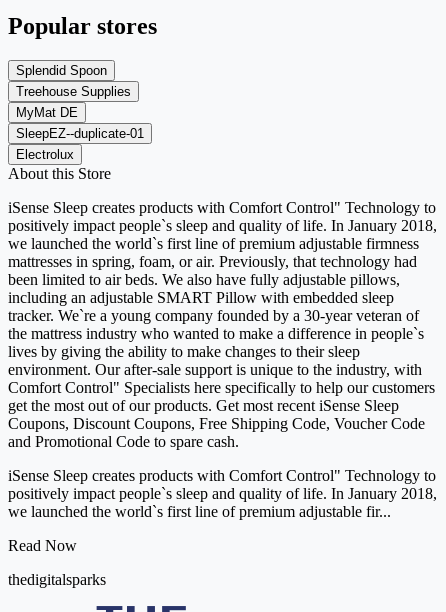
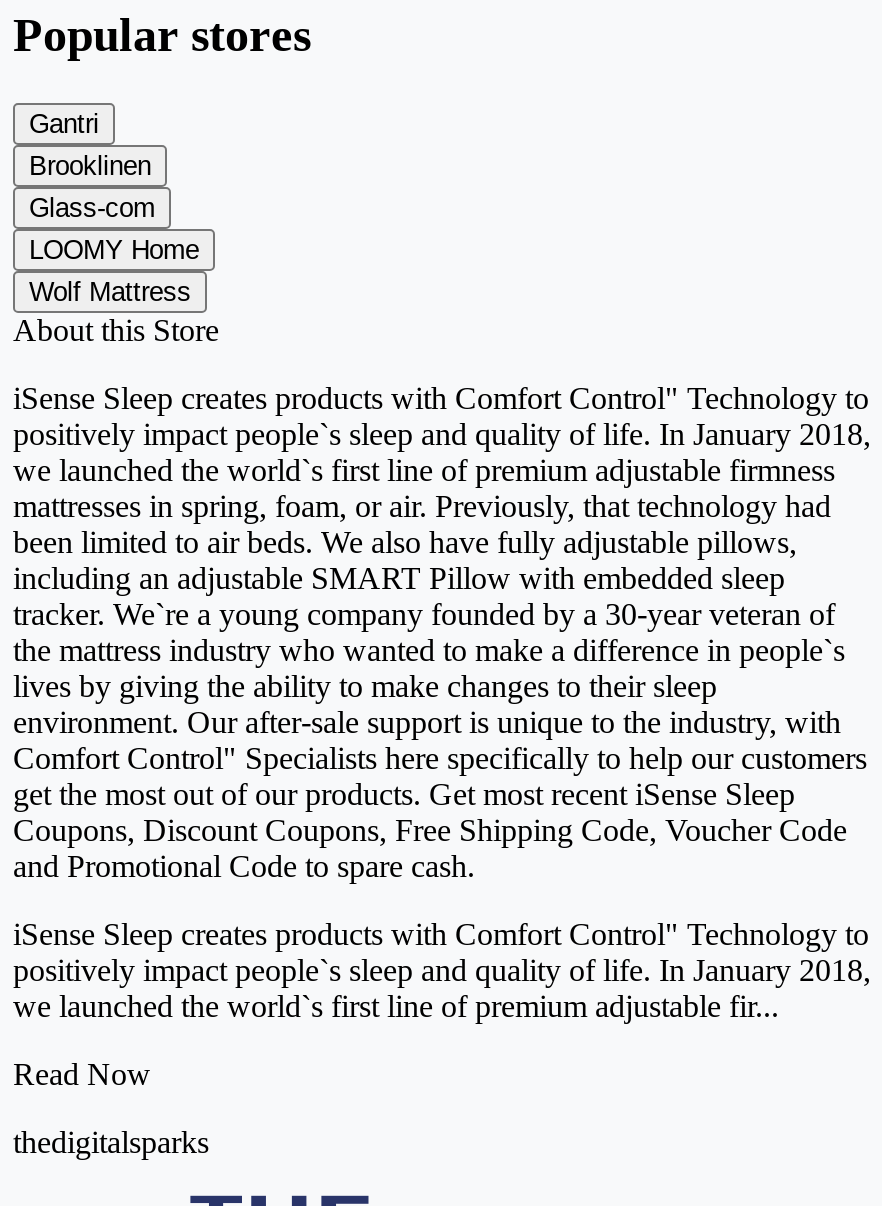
[16,63,144,162] Splendid Spoon | Treehouse Supplies | MyMat DE | SleepEZ--duplicate-01 | Electrolux -> [29,109,199,307] Gantri | Brooklinen | Glass-com | LOOMY Home | Wolf Mattress

